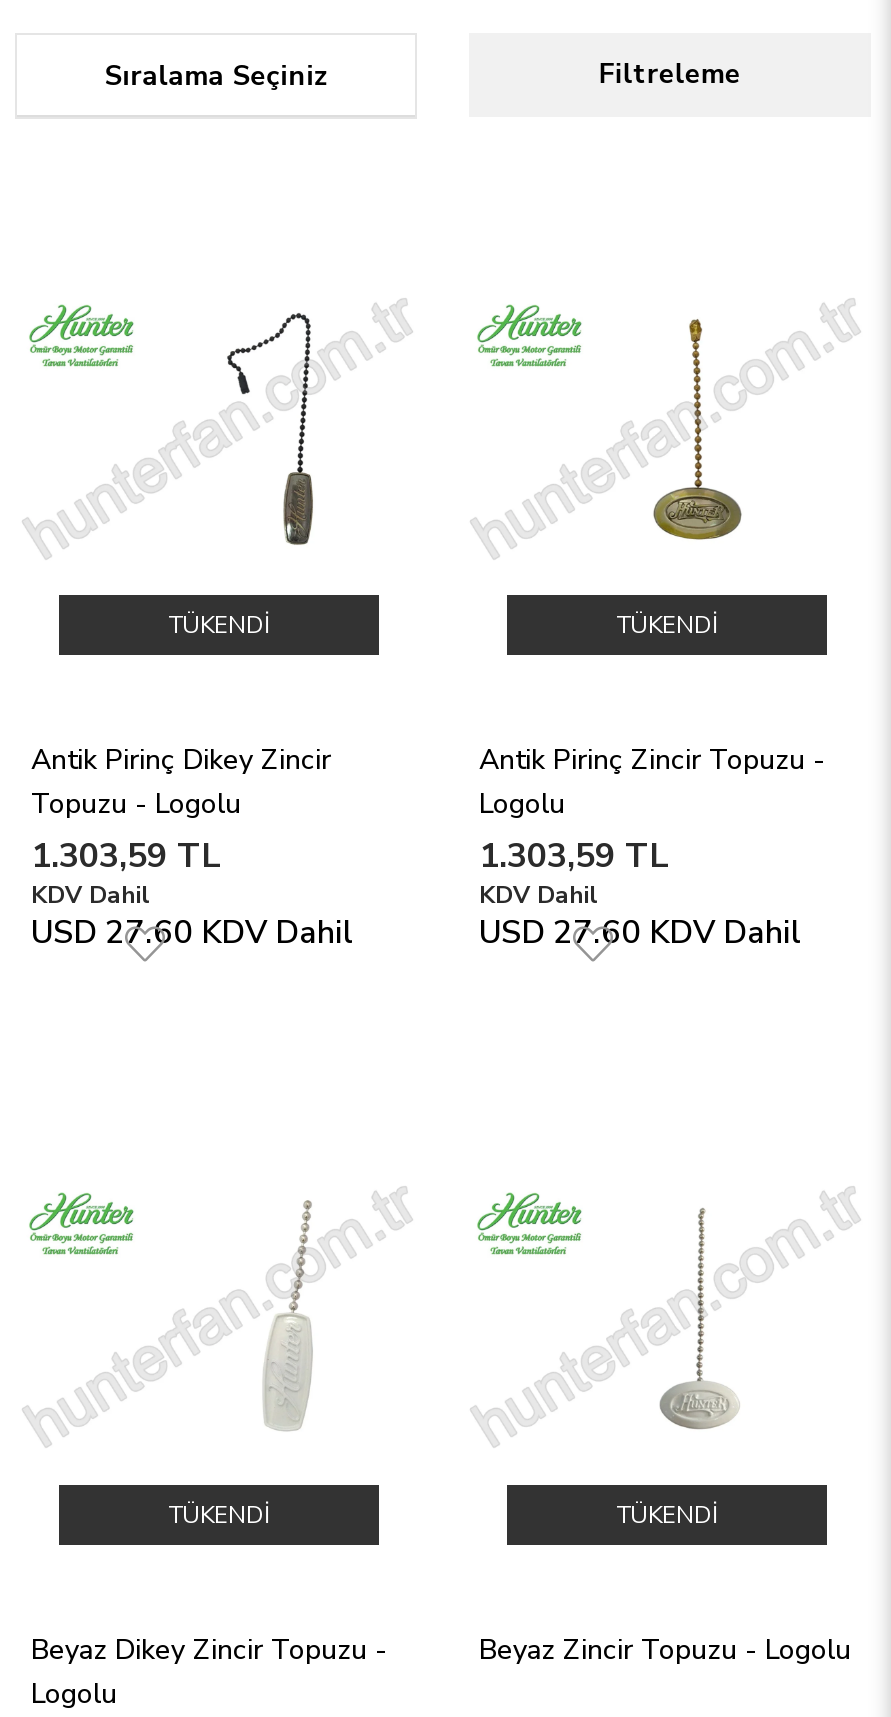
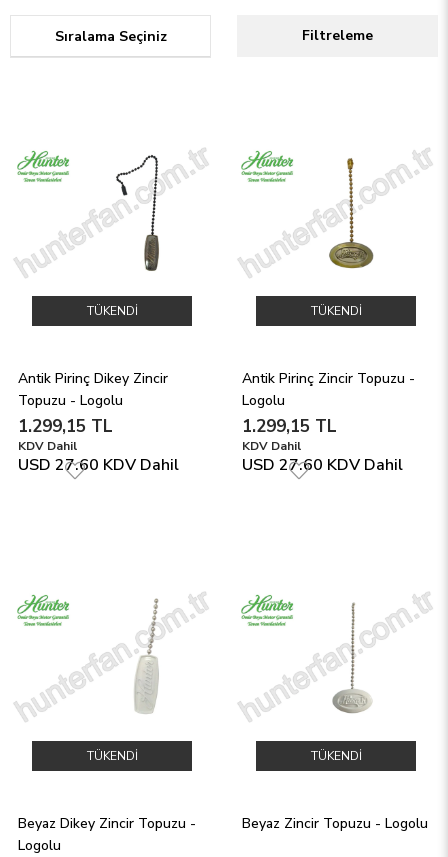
[31,834,221,880] 1.303,59 TL -> [18,415,113,438] 1.299,15 TL
[479,834,669,880] 1.303,59 TL -> [242,415,337,438] 1.299,15 TL

